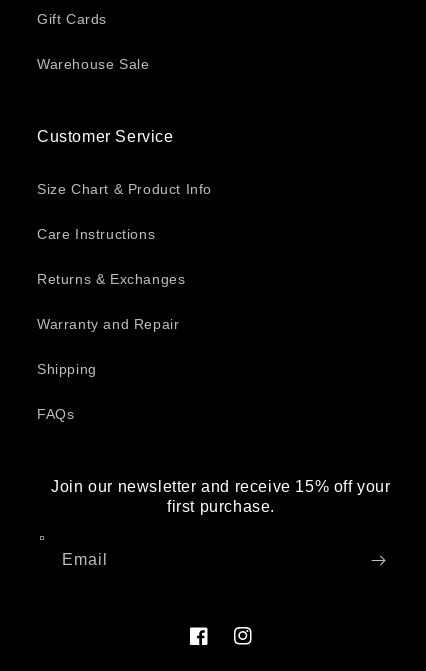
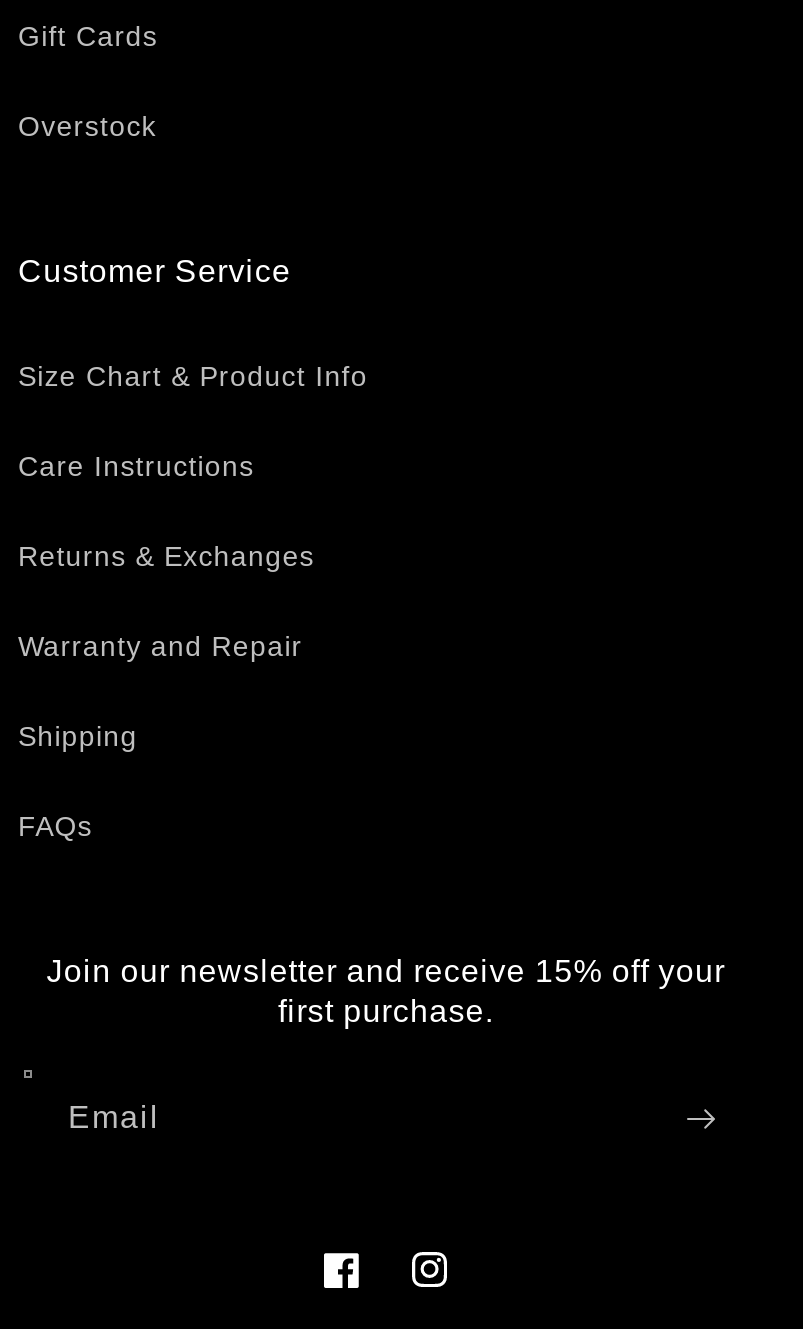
[37,56,149,72] Warehouse Sale -> [18,110,157,142] Overstock

